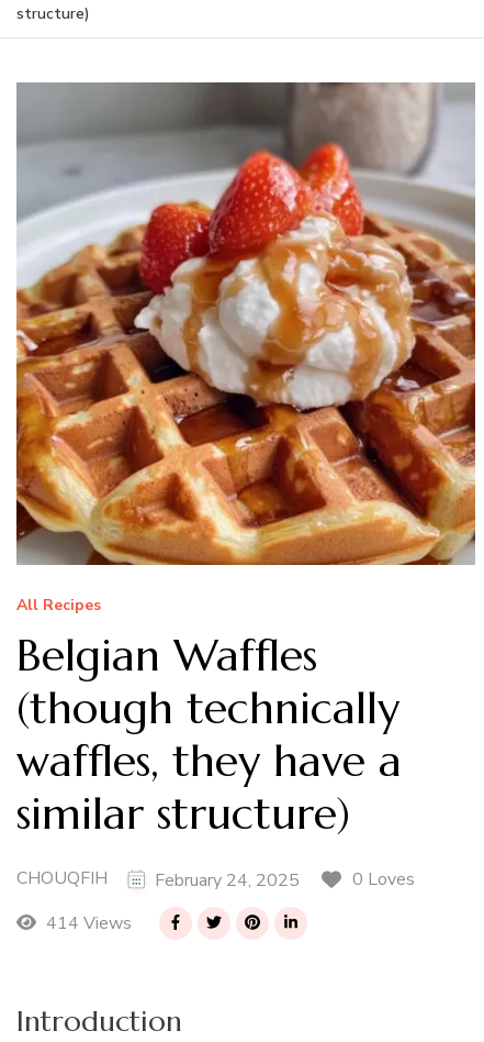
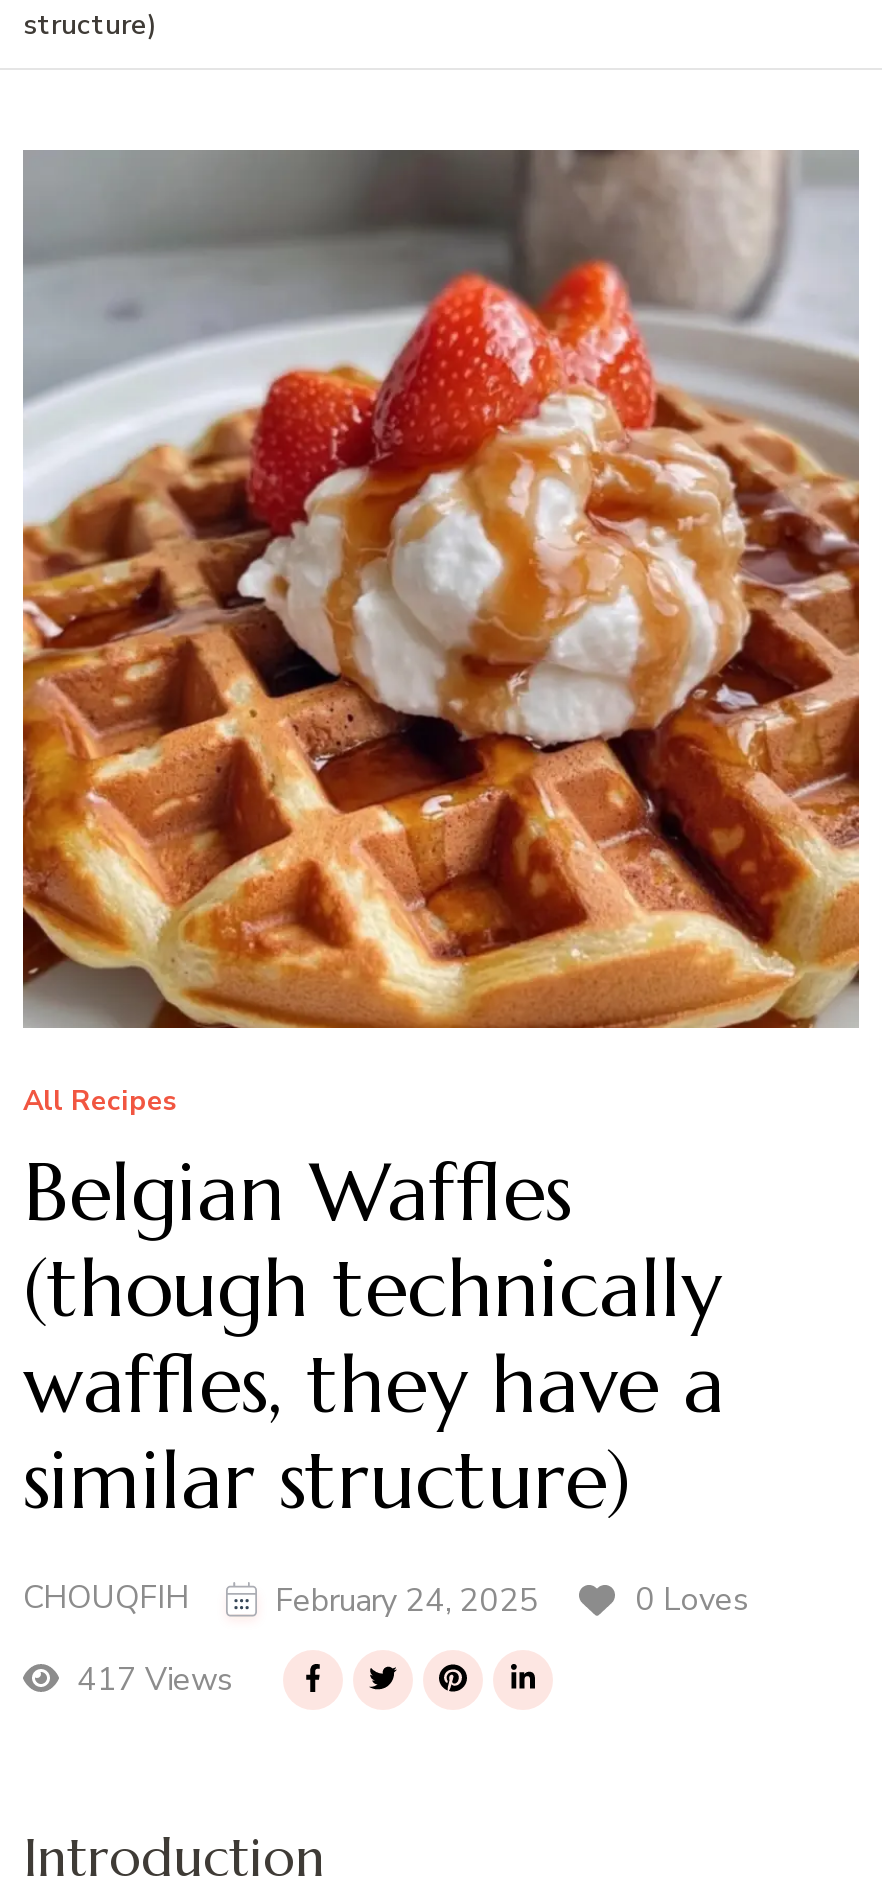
[42,911,132,935] 414 Views -> [69,1658,233,1702] 417 Views

